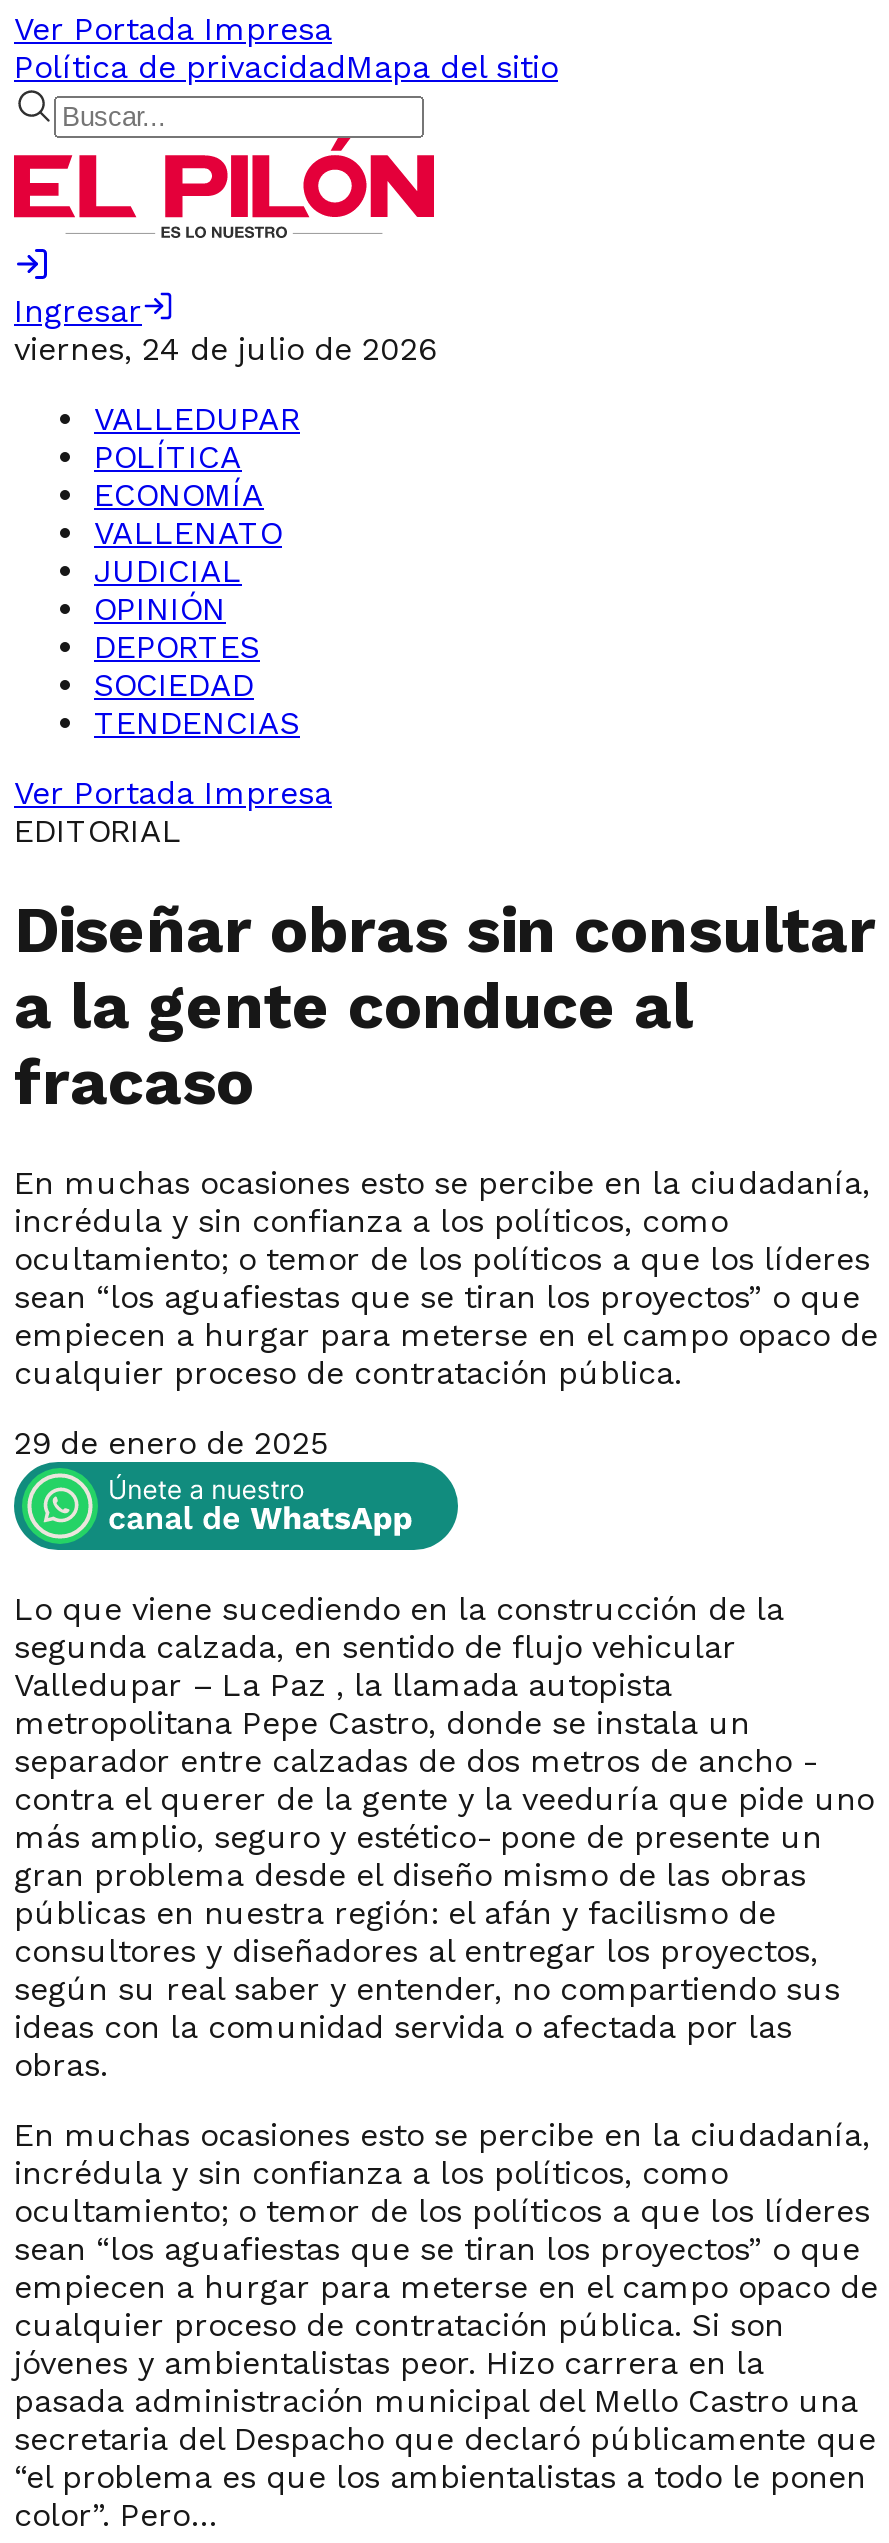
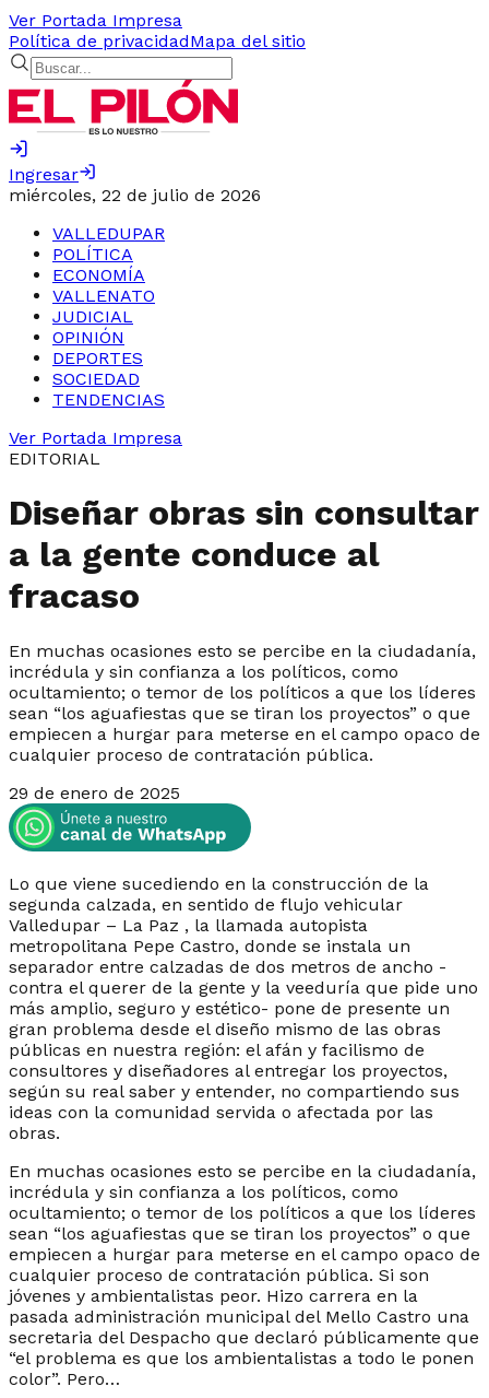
[14,330,436,368] viernes, 24 de julio de 2026 -> [9,185,261,205] miércoles, 22 de julio de 2026

